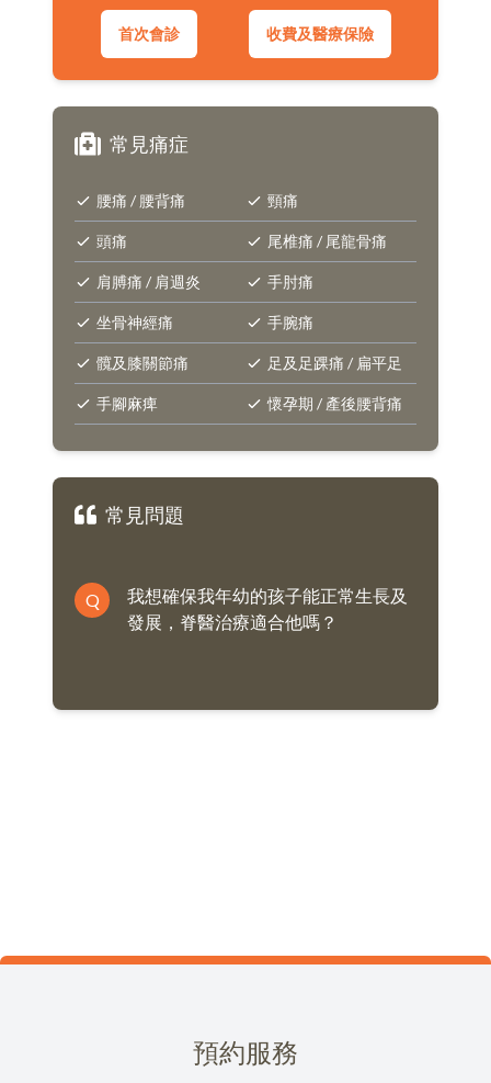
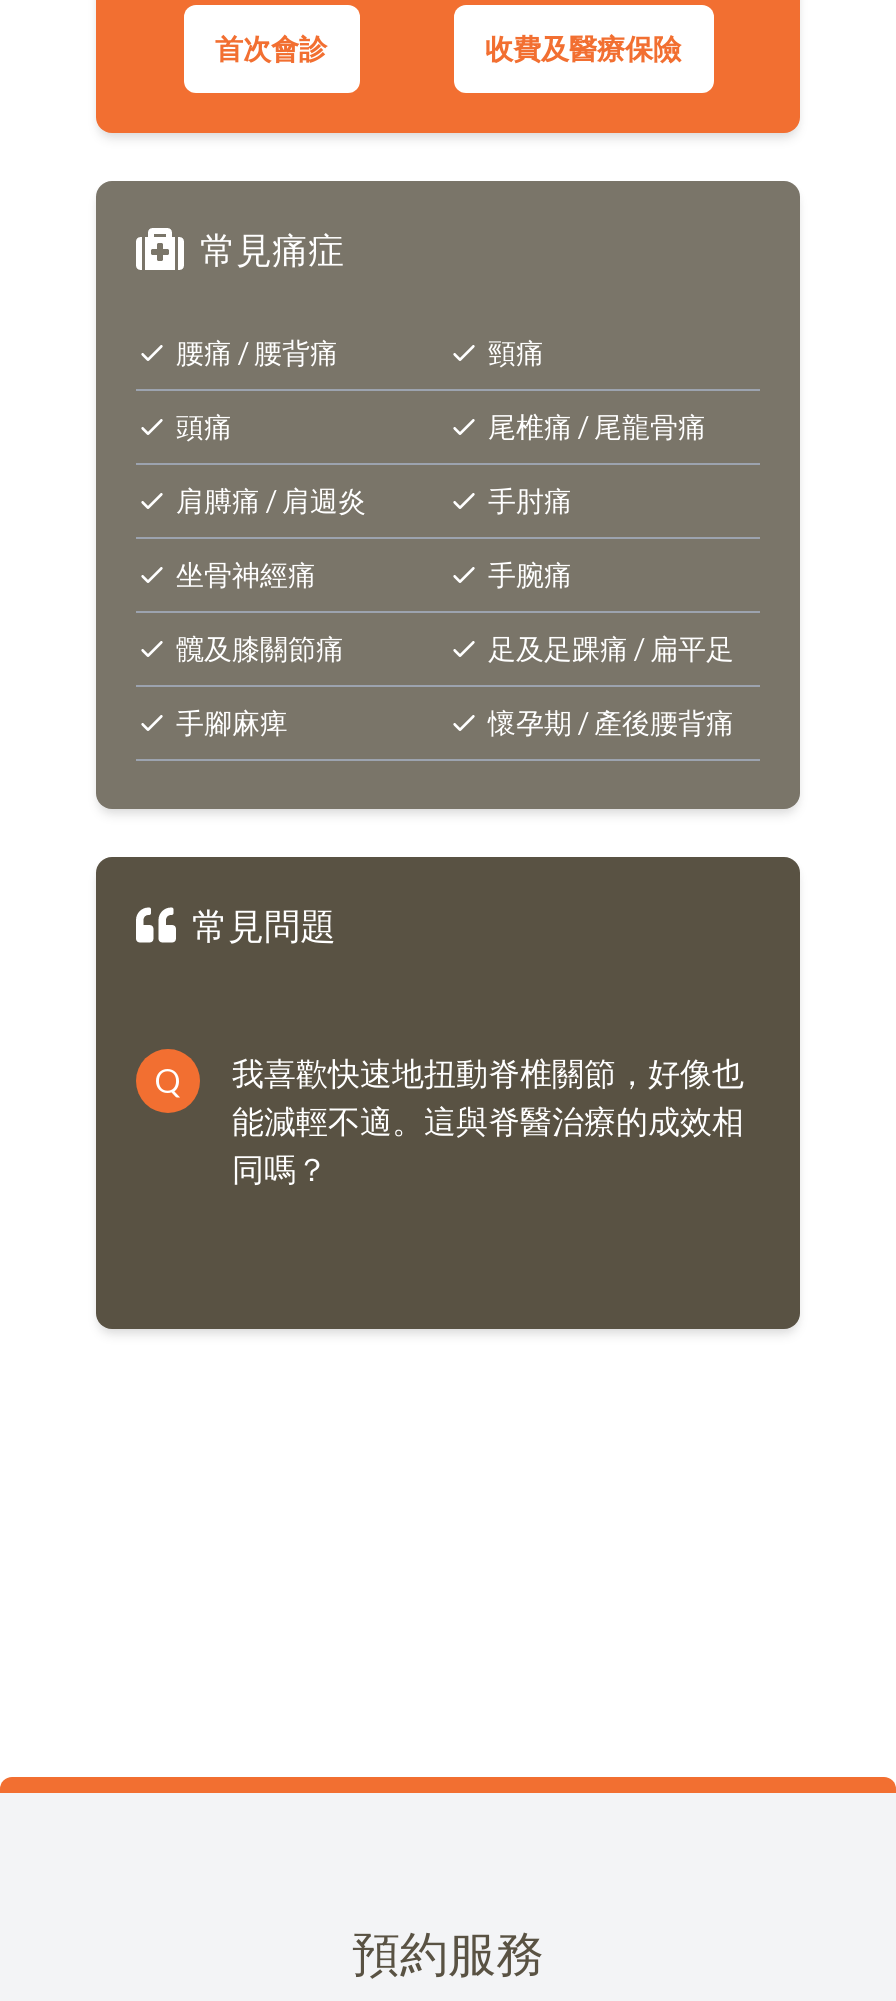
[127,585,408,632] 我想確保我年幼的孩子能正常生長及 | 發展，脊醫治療適合他嗎？ -> [232,1053,744,1187] 我喜歡快速地扭動脊椎關節，好像也 | 能減輕不適。這與脊醫治療的成效相 | 同嗎？

